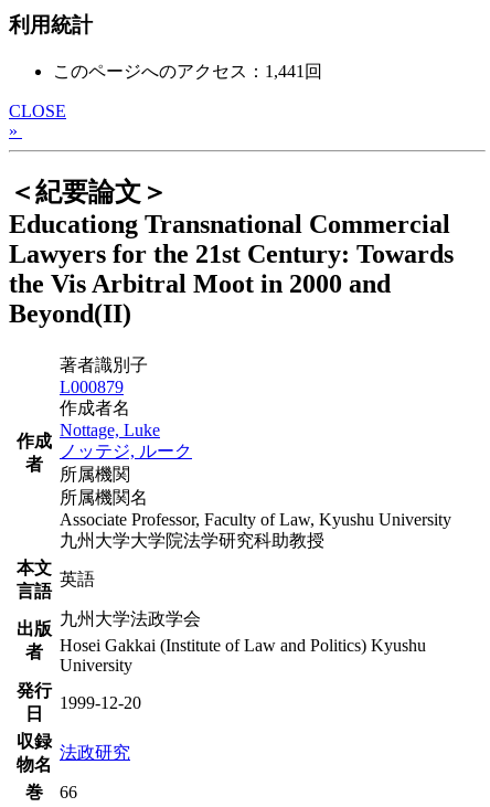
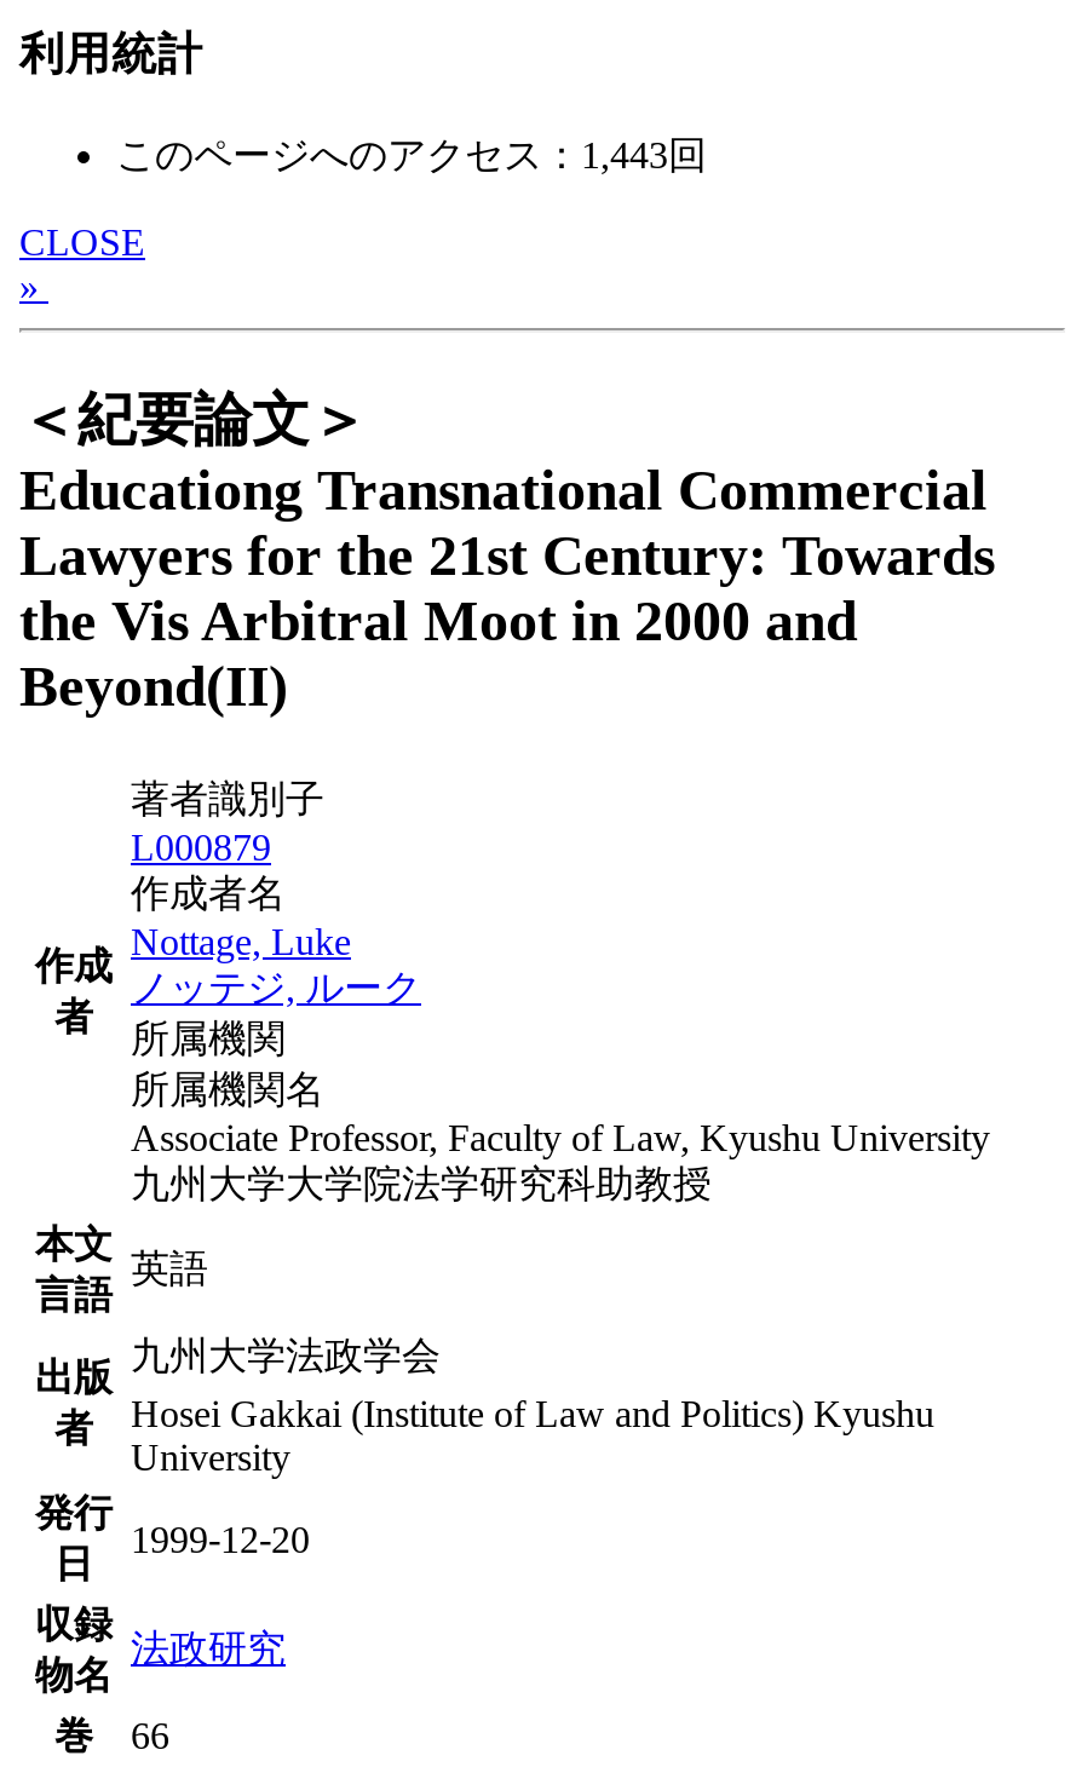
[53,62,322,80] このページへのアクセス：1,441回 -> [116,134,707,175] このページへのアクセス：1,443回

